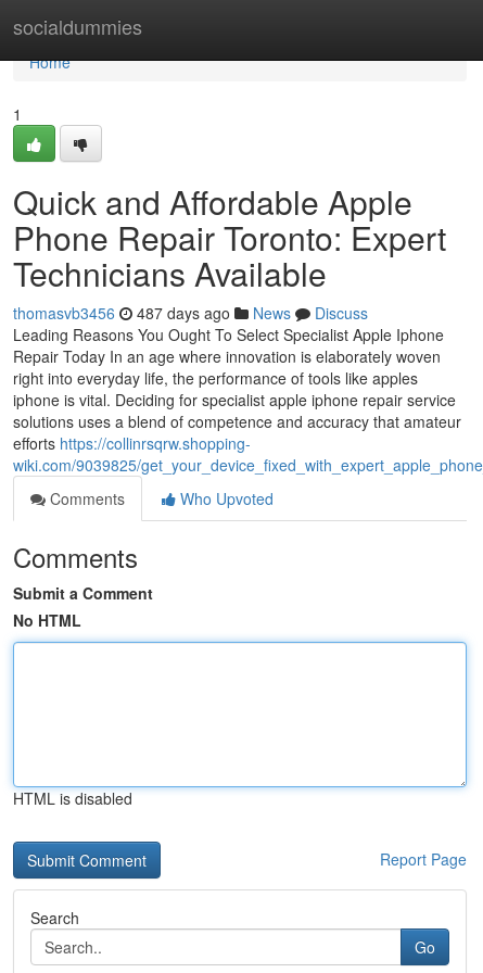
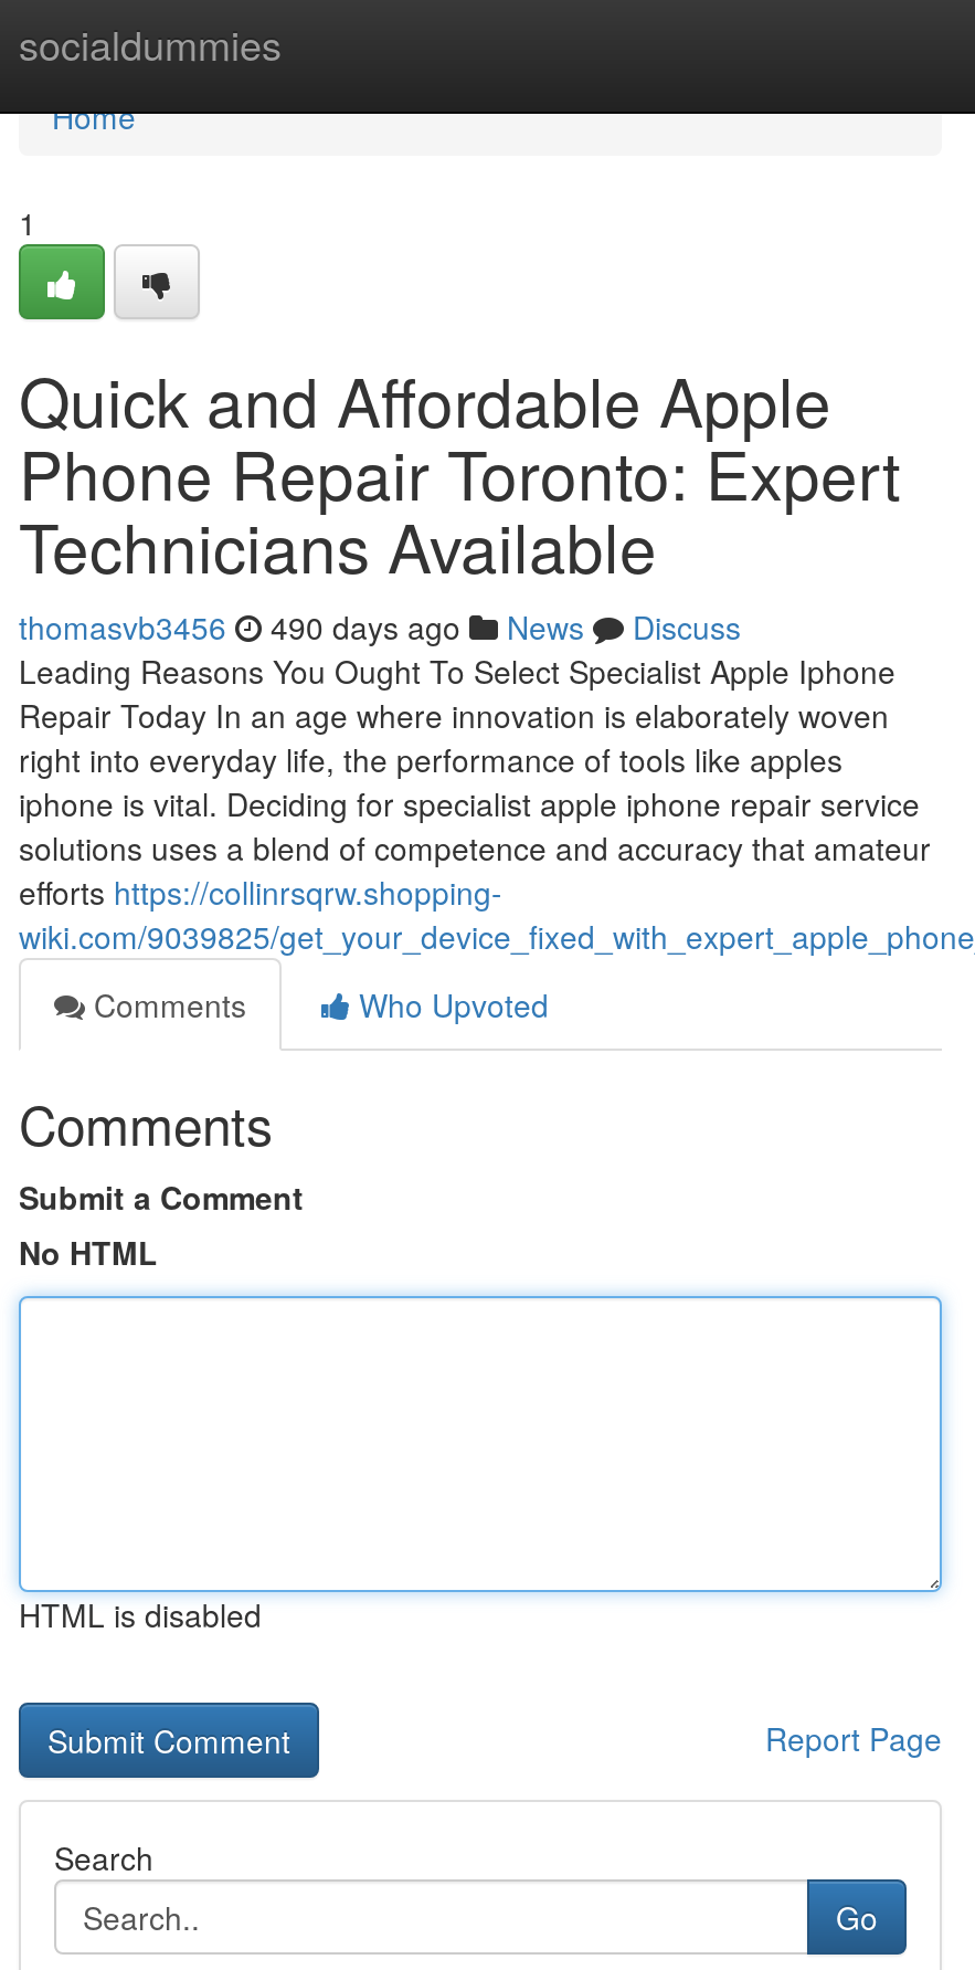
[13,302,368,324] thomasvb3456 487 days ago News Discuss -> [19,604,741,649] thomasvb3456 490 days ago News Discuss

